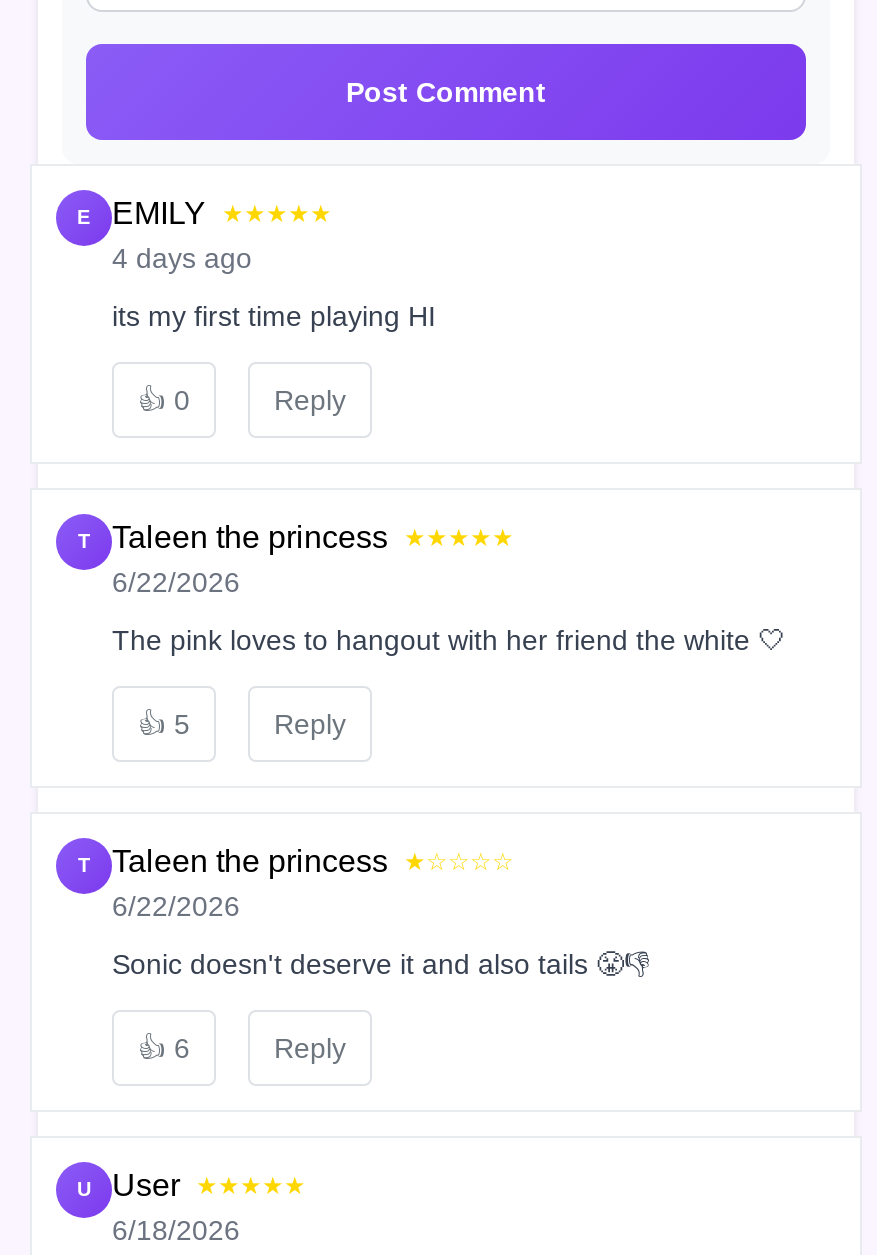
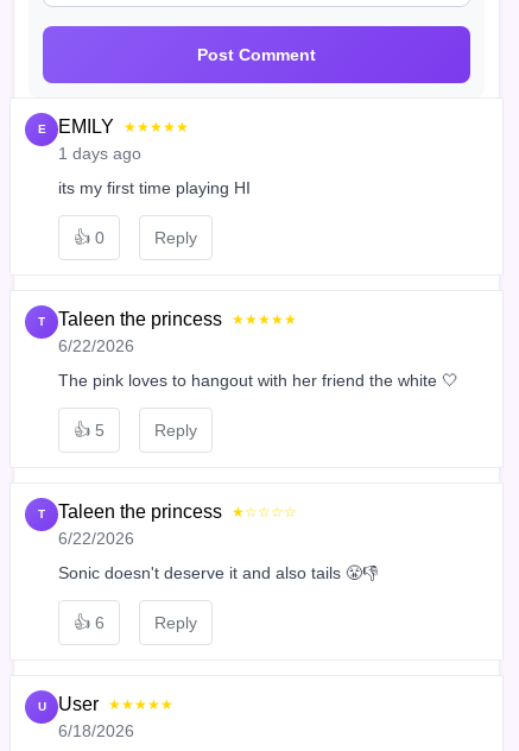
[112,242,252,274] 4 days ago -> [58,144,141,163] 1 days ago

